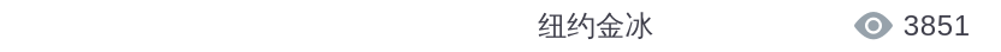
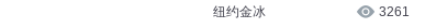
[903,9,971,42] 3851 -> [379,4,410,19] 3261

